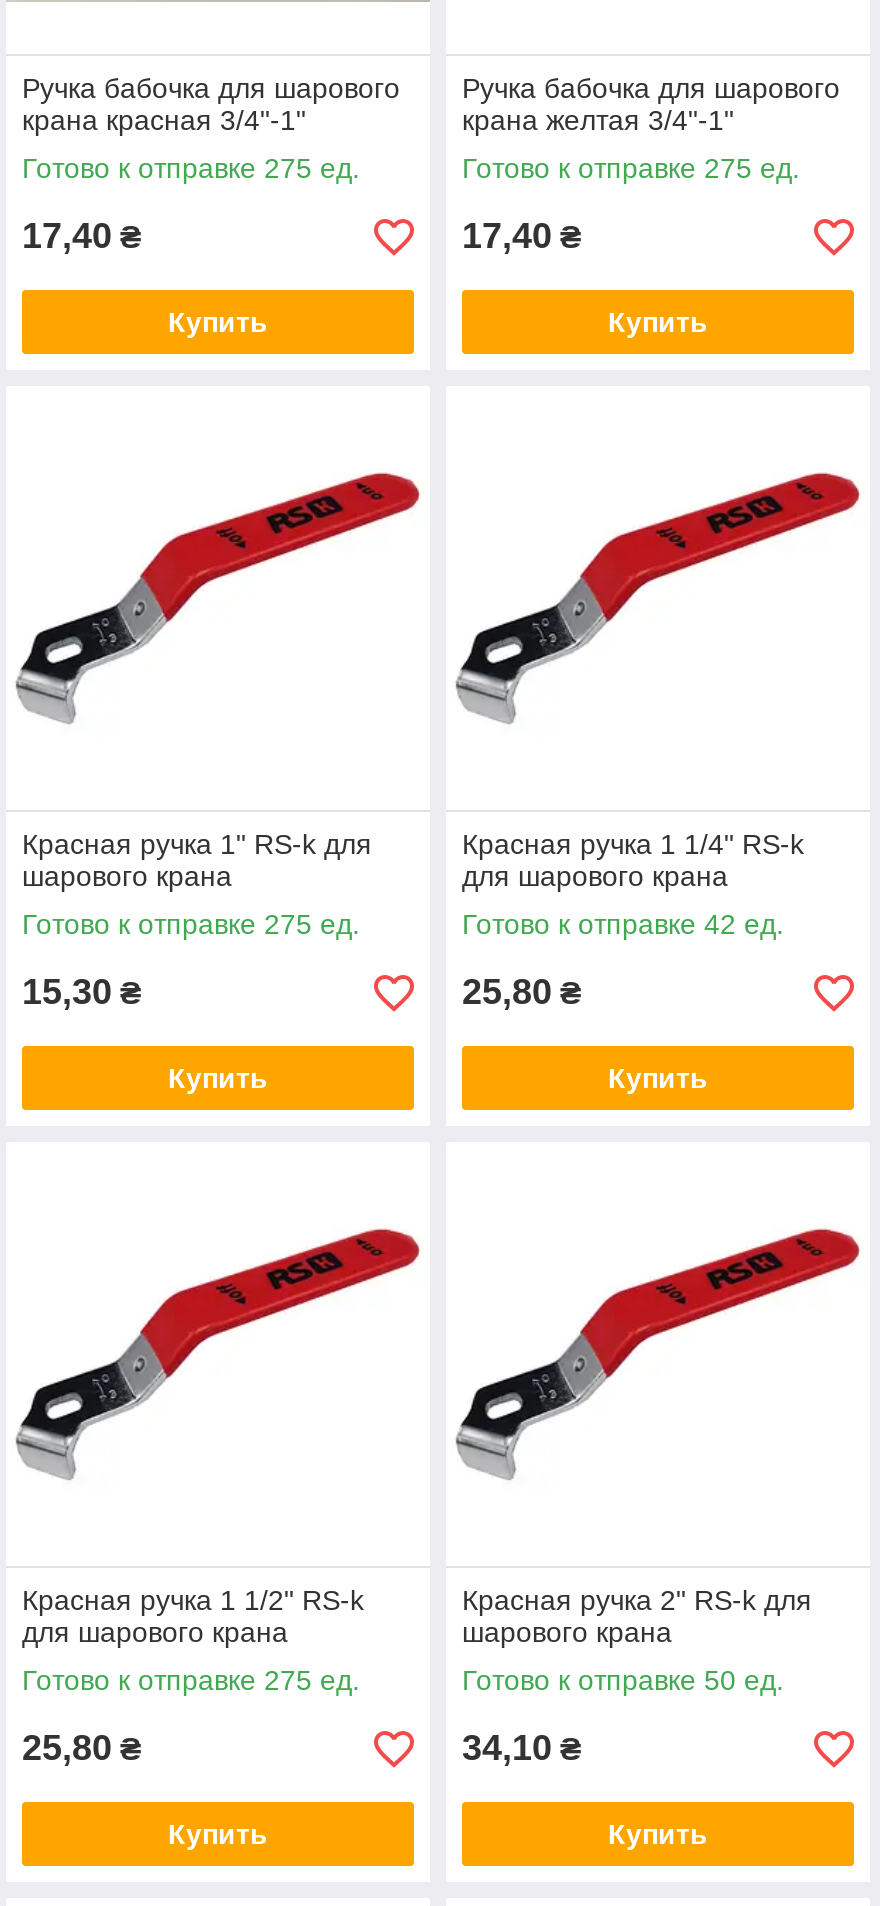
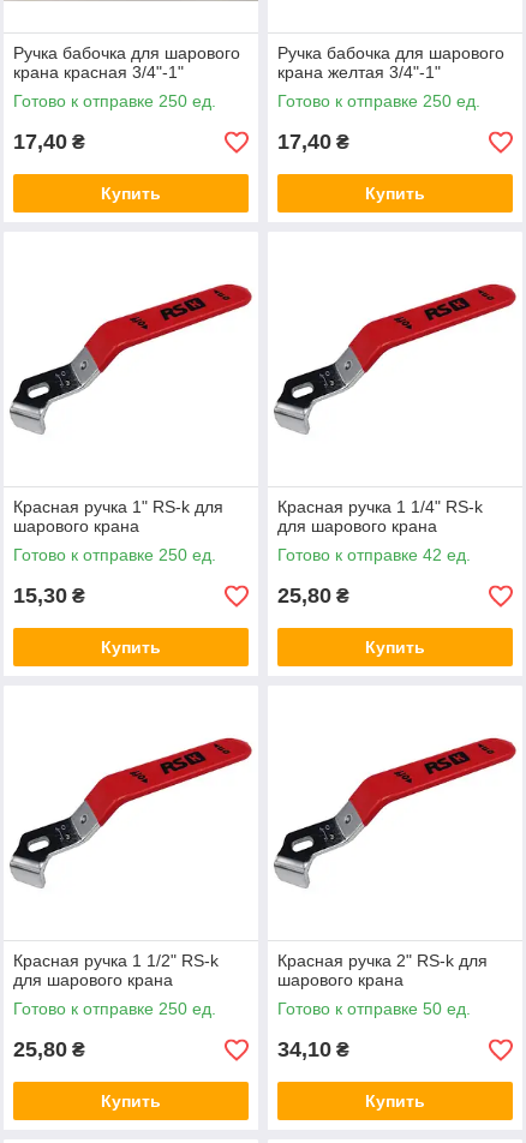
[22,152,360,184] Готово к отправке 275 ед. -> [13,91,216,110] Готово к отправке 250 ед.
[462,152,800,184] Готово к отправке 275 ед. -> [277,91,480,110] Готово к отправке 250 ед.
[22,908,360,940] Готово к отправке 275 ед. -> [13,545,216,564] Готово к отправке 250 ед.
[22,1664,360,1696] Готово к отправке 275 ед. -> [13,999,216,1018] Готово к отправке 250 ед.

